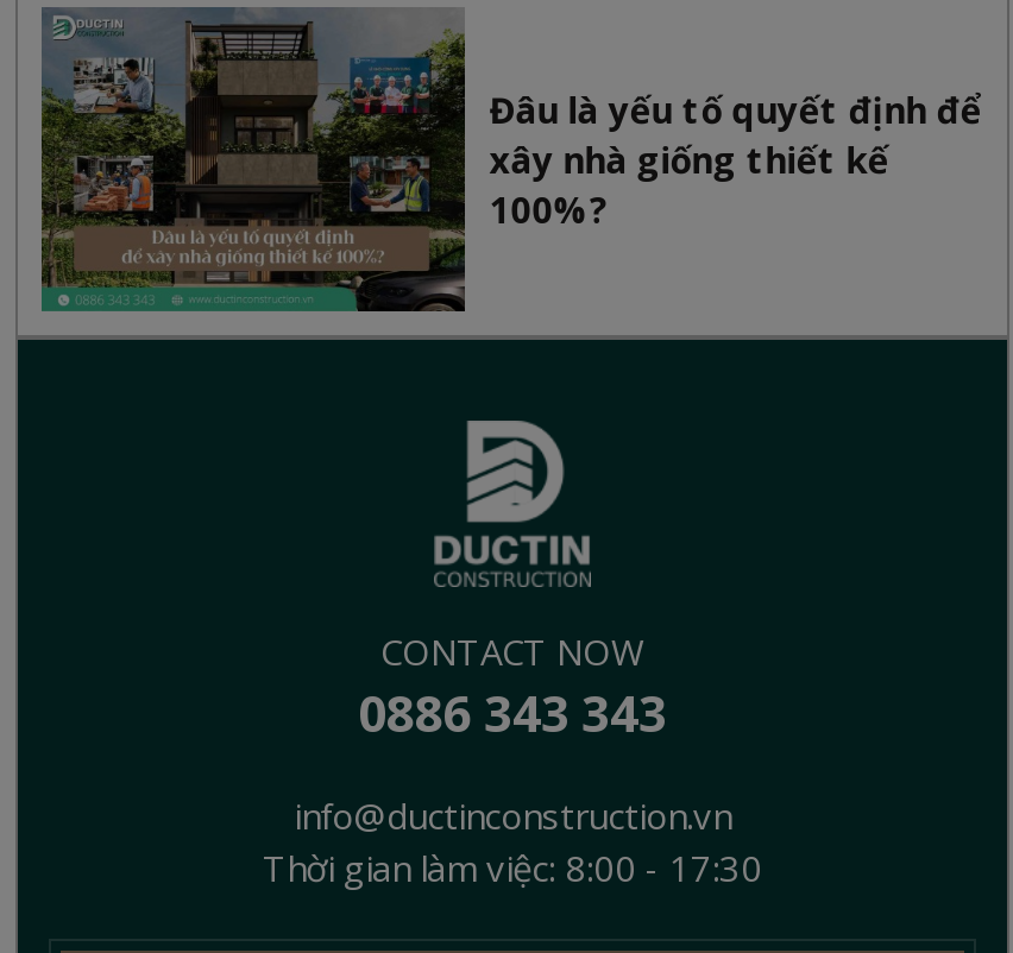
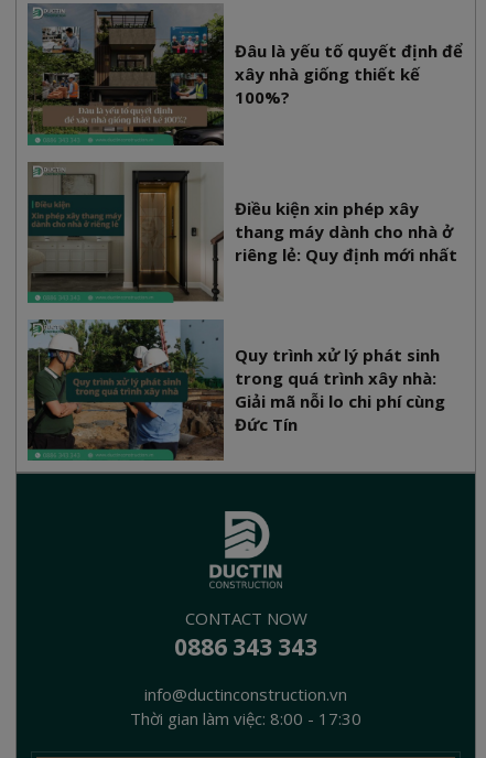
none -> [26,161,458,304] [image] | Điều kiện xin phép xây | thang máy dành cho nhà ở | riêng lẻ: Quy định mới nhất
none -> [26,320,445,462] [image] | Quy trình xử lý phát sinh | trong quá trình xây nhà: | Giải mã nỗi lo chi phí cùng | Đức Tín

